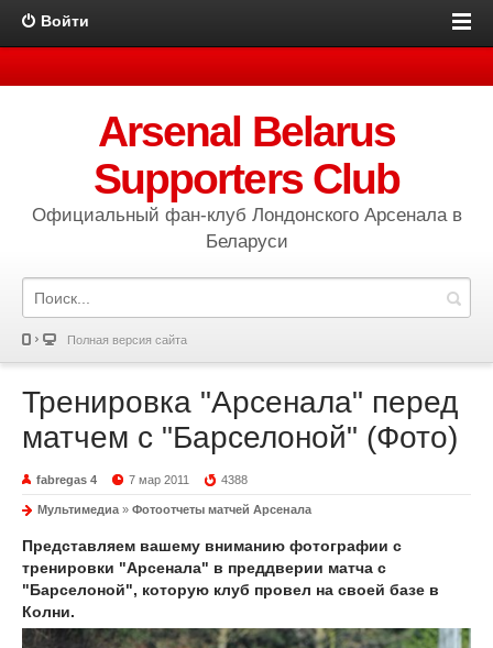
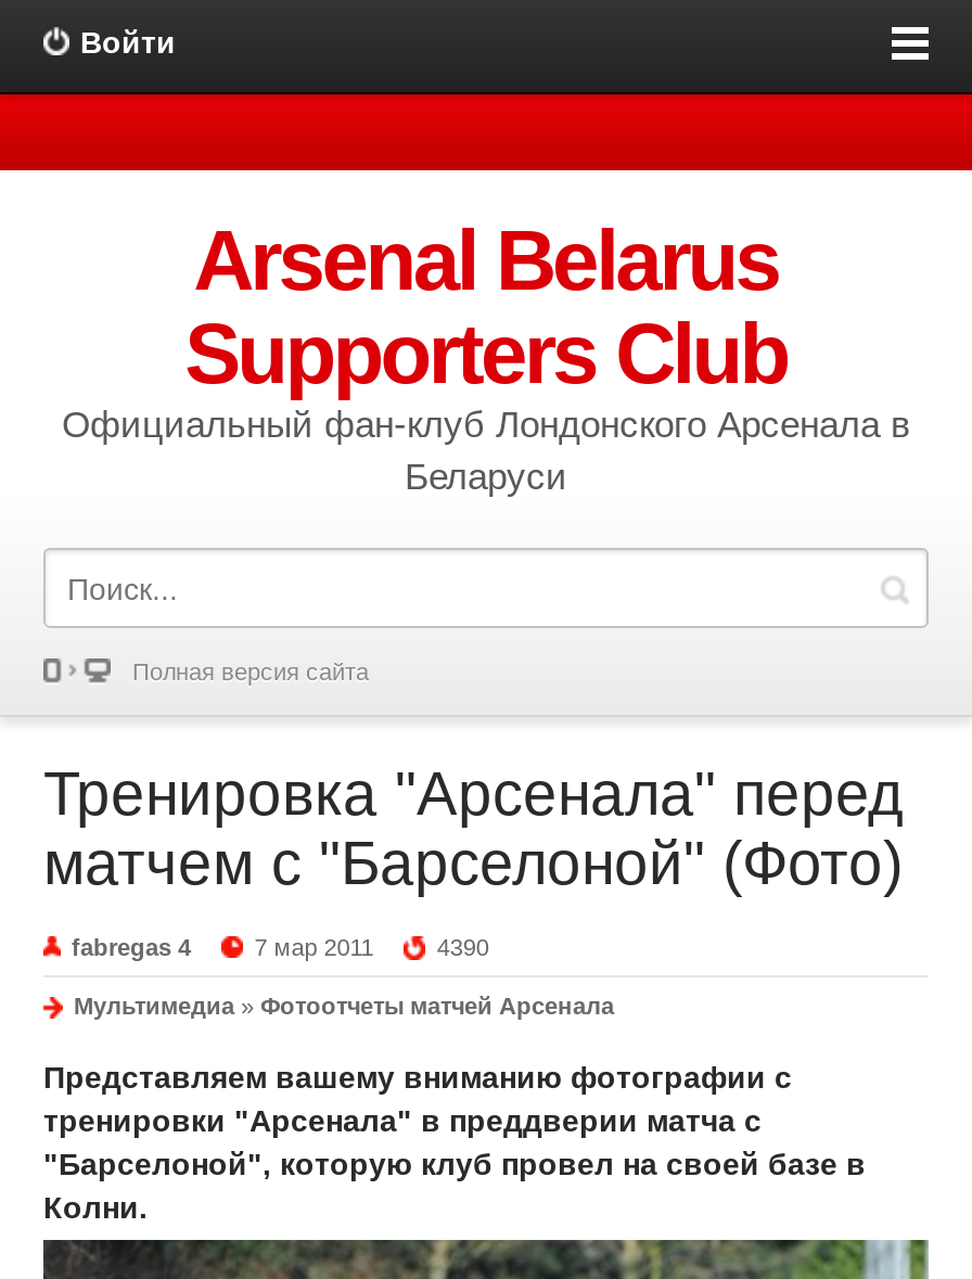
[222,473,248,486] 4388 -> [437,934,489,960] 4390

